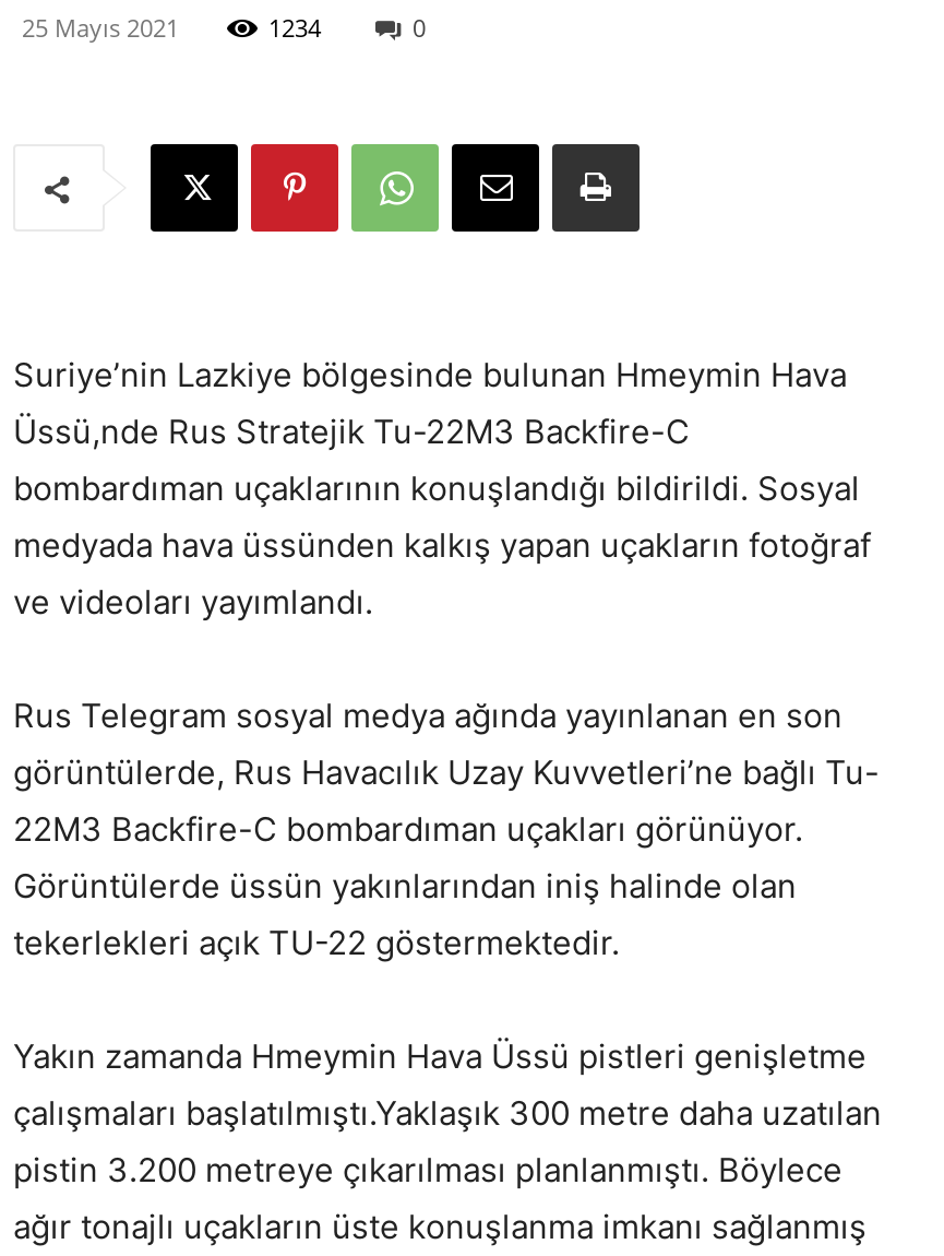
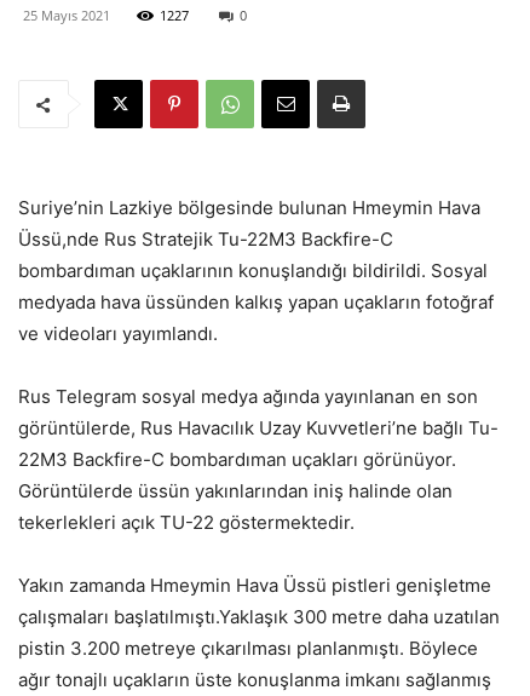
[268,11,321,44] 1234 -> [160,6,189,24] 1227

